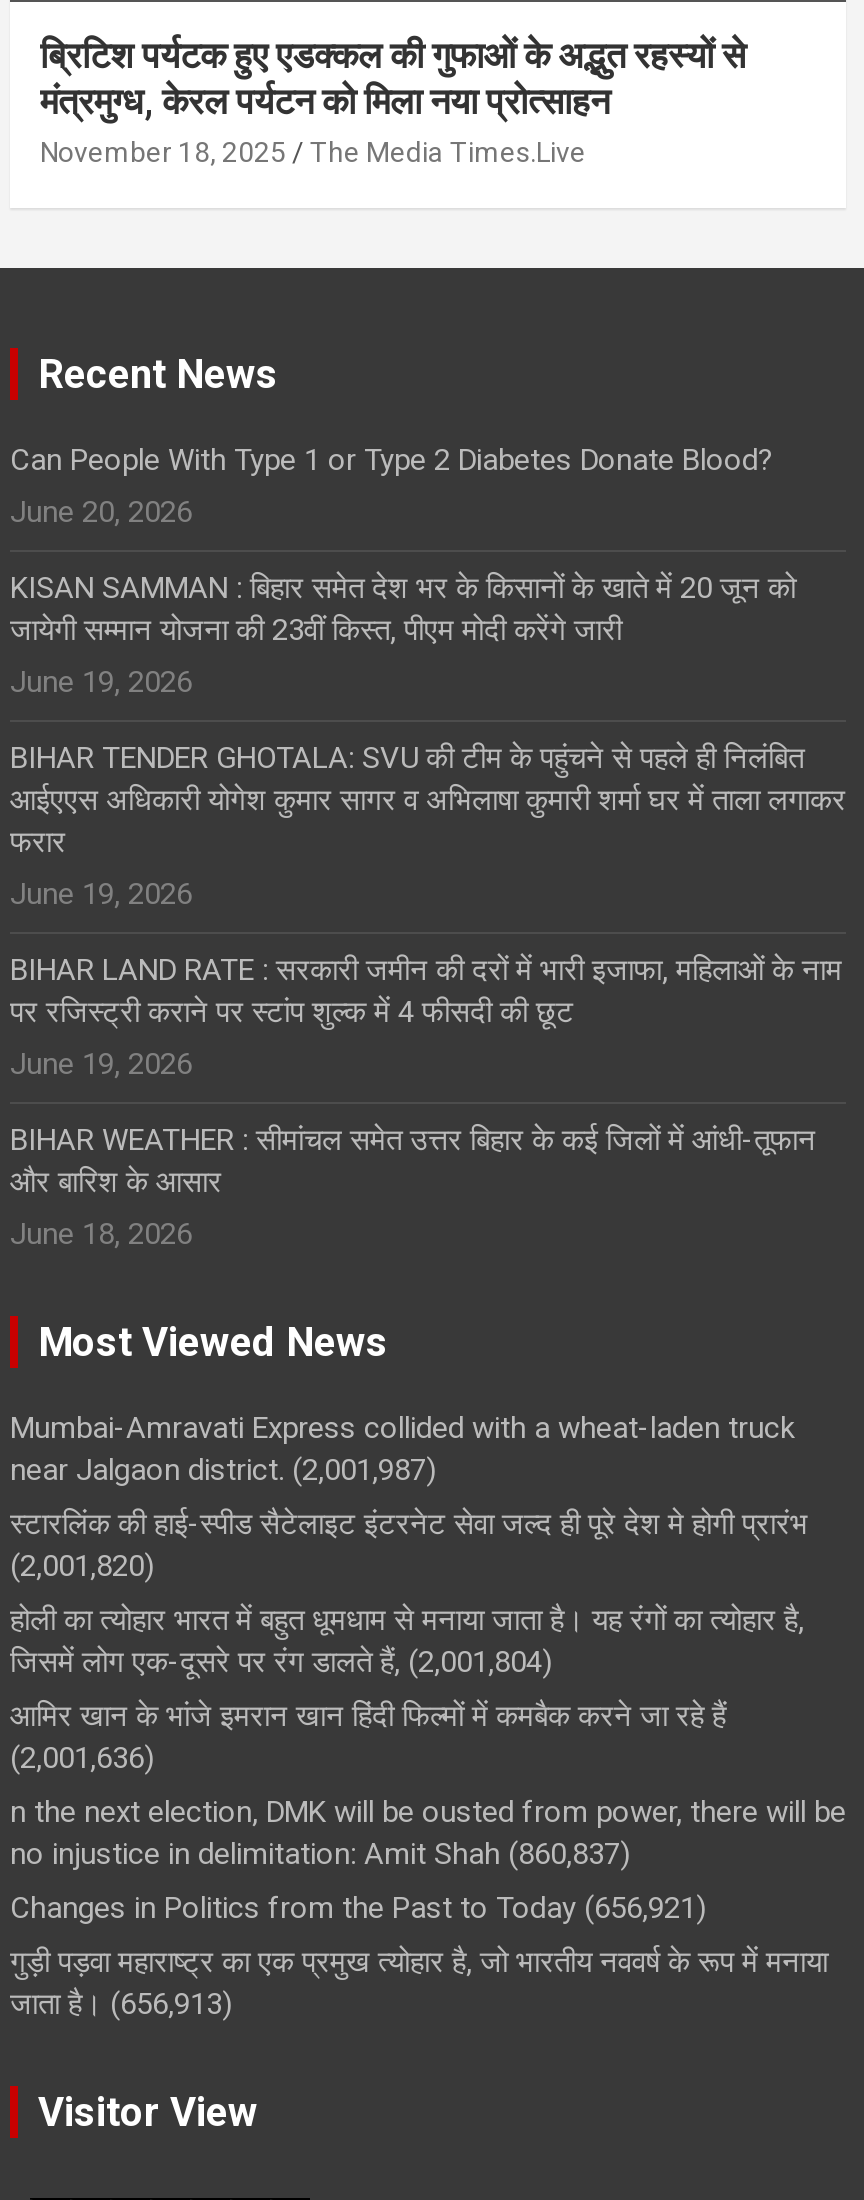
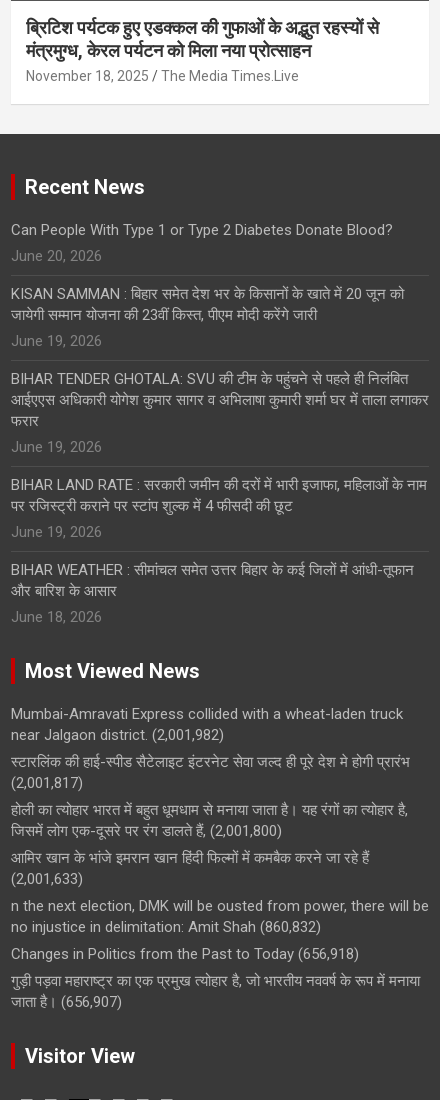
[10,1452,436,1488] near Jalgaon district. (2,001,987) -> [11,726,224,744] near Jalgaon district. (2,001,982)
[10,1548,154,1584] (2,001,820) -> [11,774,83,792] (2,001,817)
[10,1644,552,1680] जिसमें लोग एक-दूसरे पर रंग डालते हैं, (2,001,804) -> [11,822,282,840] जिसमें लोग एक-दूसरे पर रंग डालते हैं, (2,001,800)
[10,1740,154,1776] (2,001,636) -> [11,870,83,888] (2,001,633)
[10,1836,630,1872] no injustice in delimitation: Amit Shah (860,837) -> [11,918,321,936] no injustice in delimitation: Amit Shah (860,832)
[10,1890,706,1926] Changes in Politics from the Past to Today (656,921) -> [11,945,359,963] Changes in Politics from the Past to Today (656,918)
[10,1986,232,2022] जाता है। (656,913) -> [11,993,122,1011] जाता है। (656,907)

